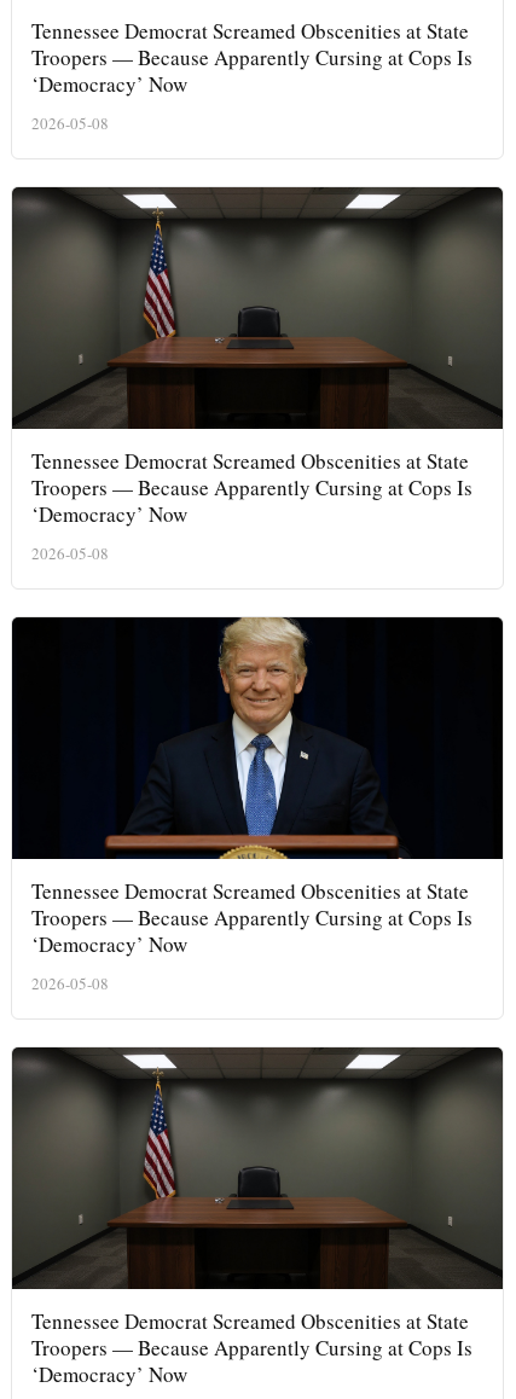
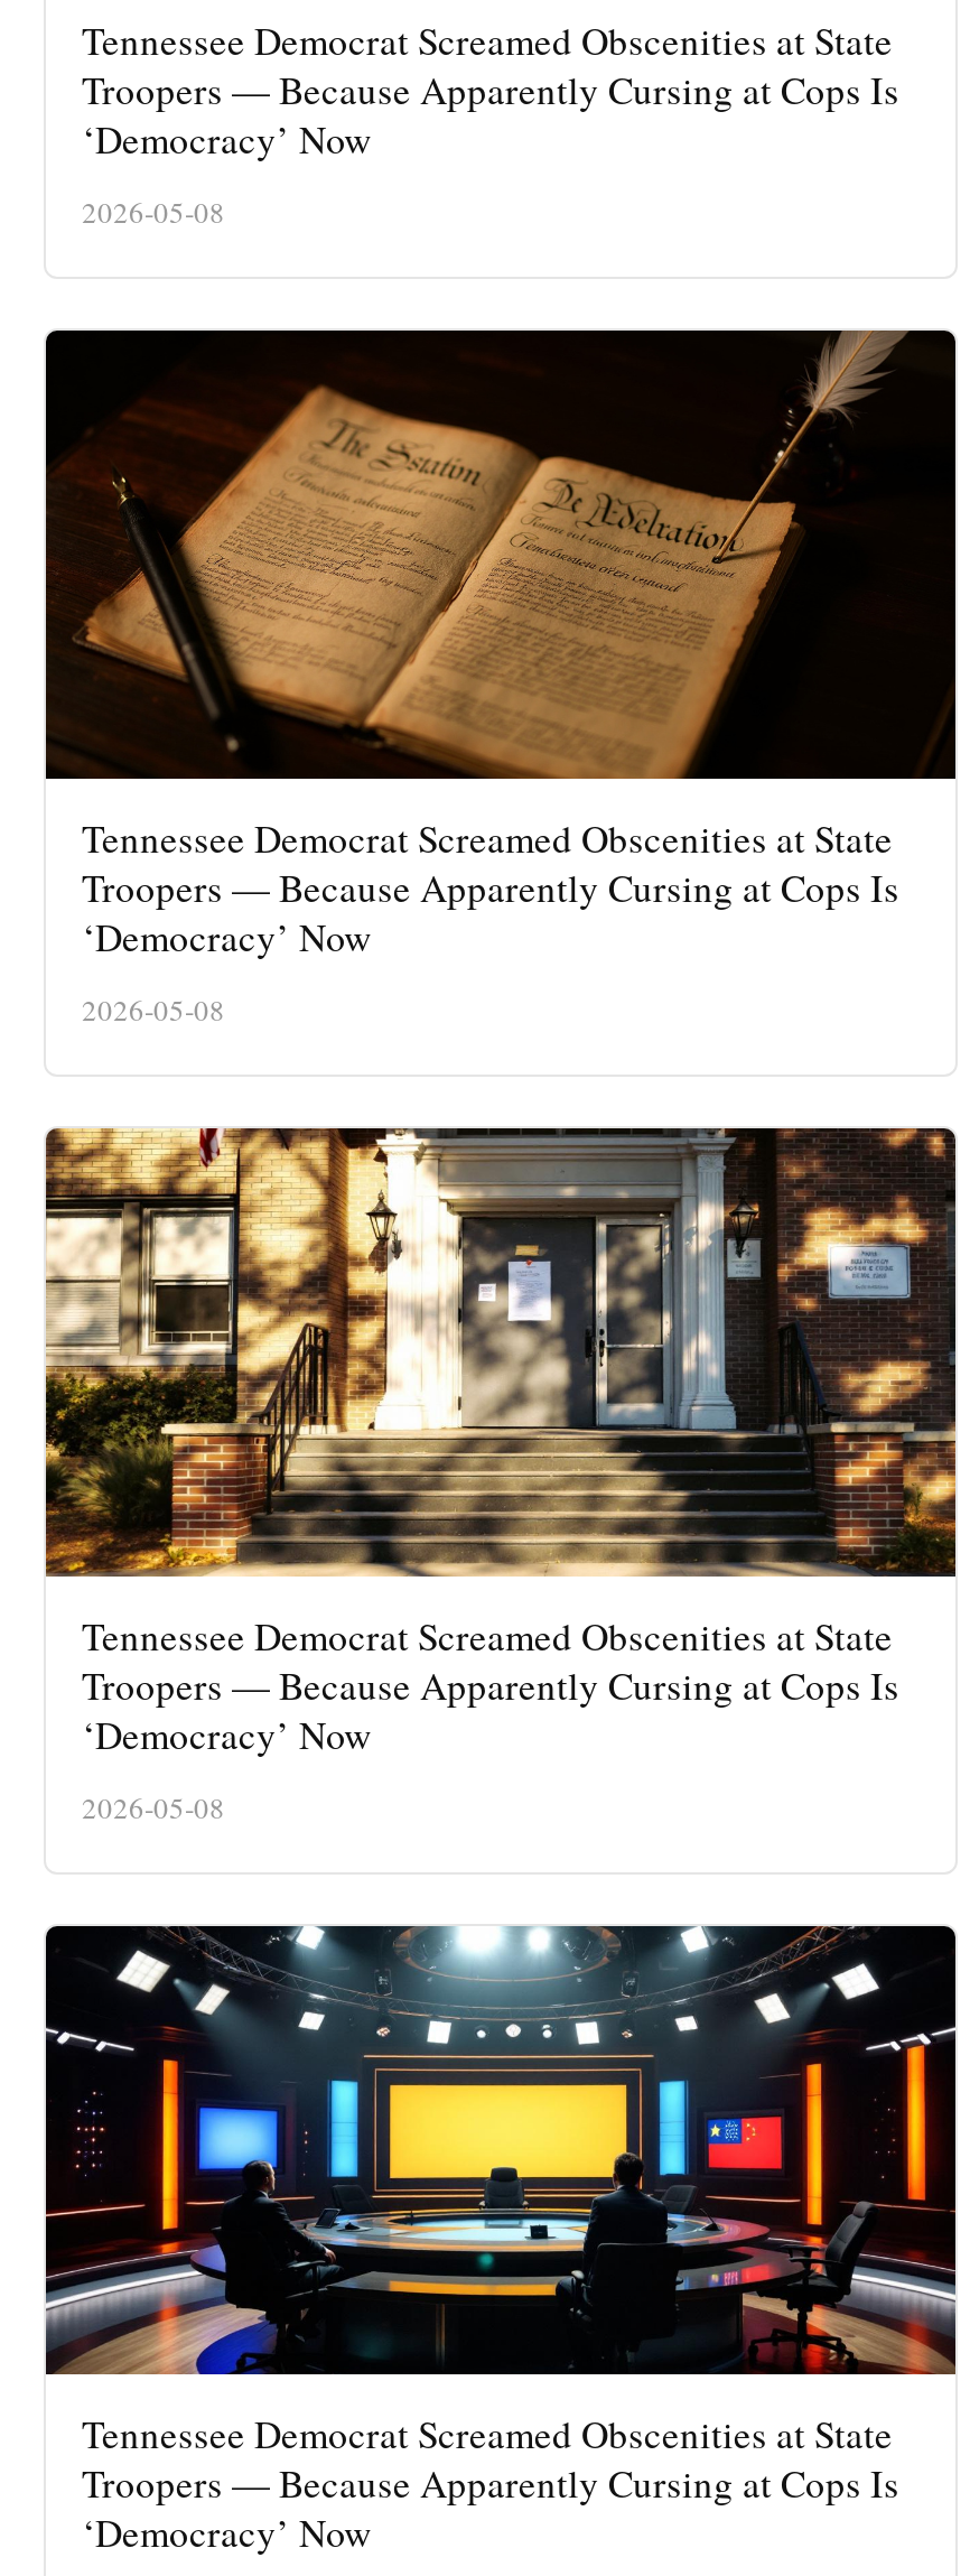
[12,187,503,430] [image] -> [46,331,953,781] [image]
[11,616,504,860] [image] -> [44,1126,958,1579] [image]
[12,1046,503,1290] [image] -> [46,1924,958,2377] [image]

